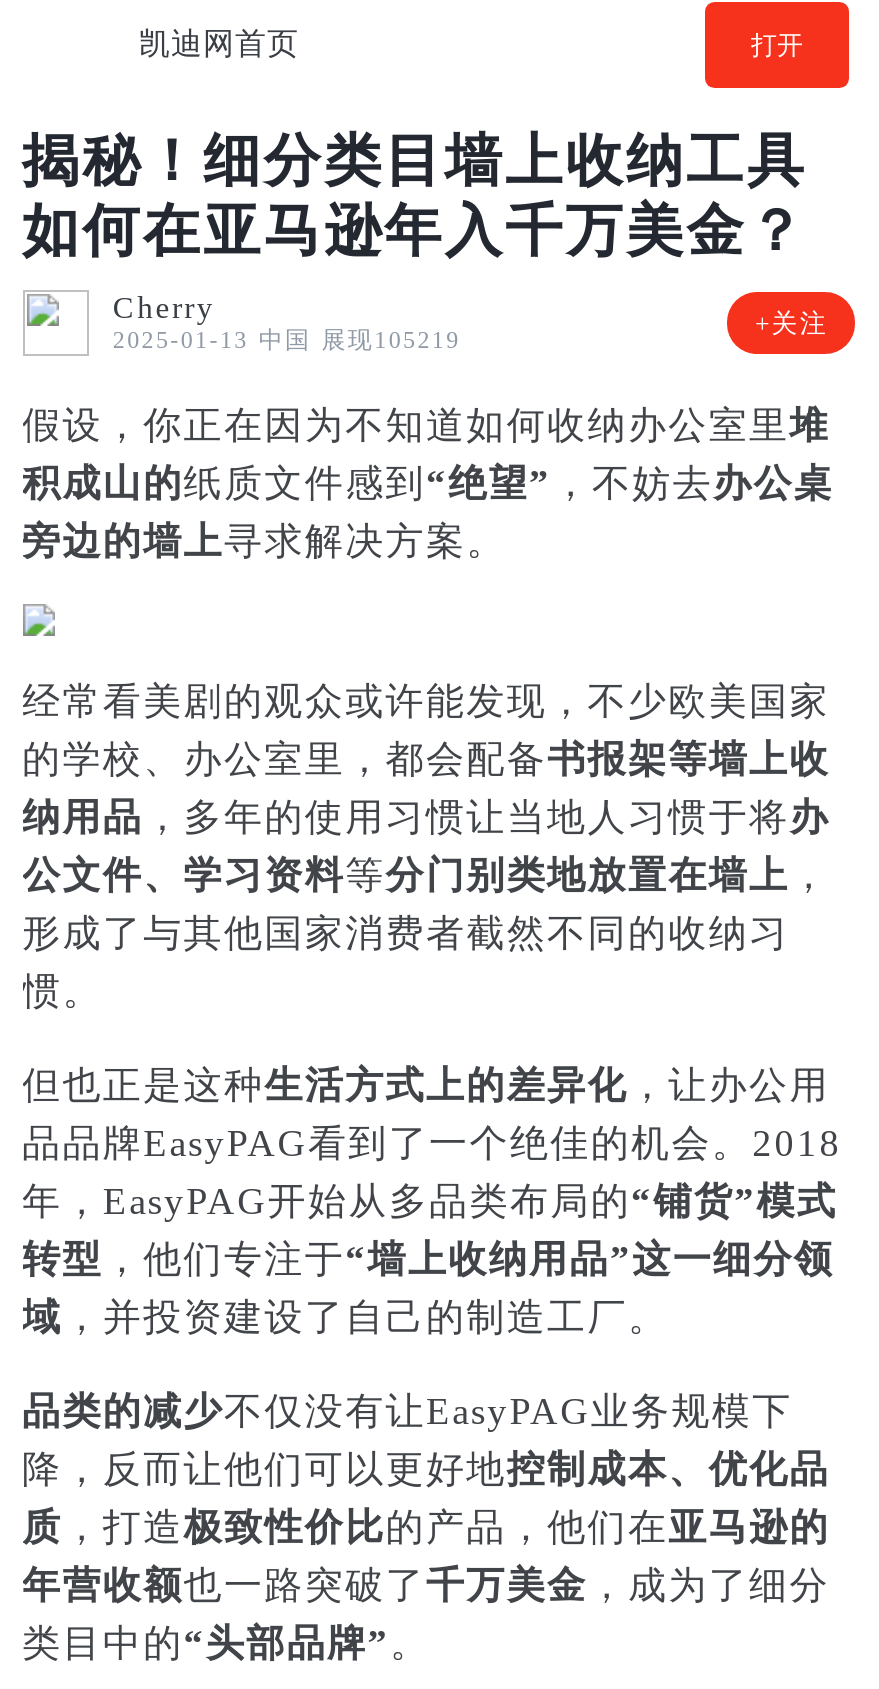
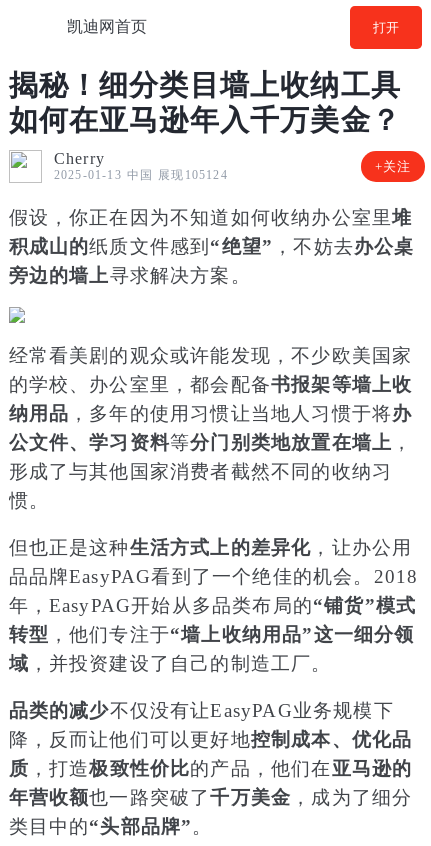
[113,325,461,354] 2025-01-13 中国 展现105219 -> [54,168,228,182] 2025-01-13 中国 展现105124

